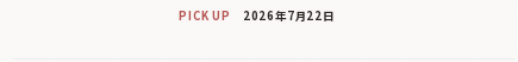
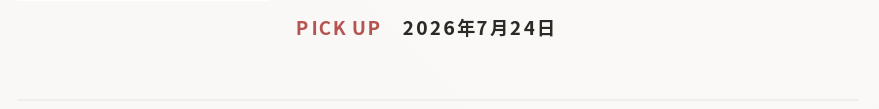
[179,7,334,24] PICK UP 2026年7月22日 -> [296,12,557,40] PICK UP 2026年7月24日

